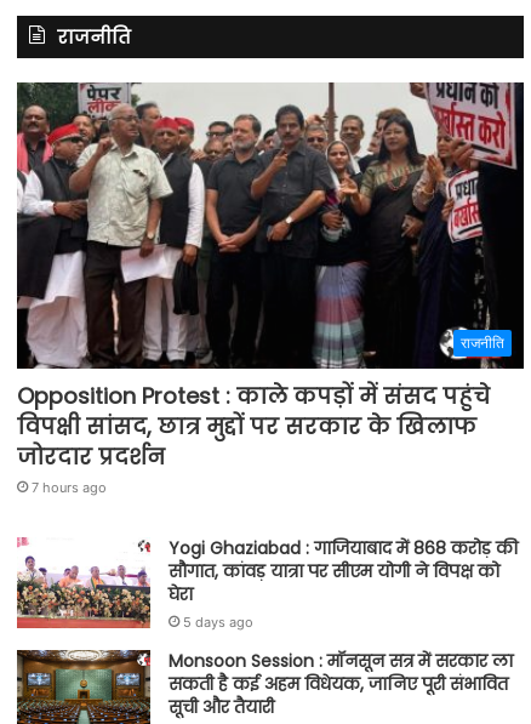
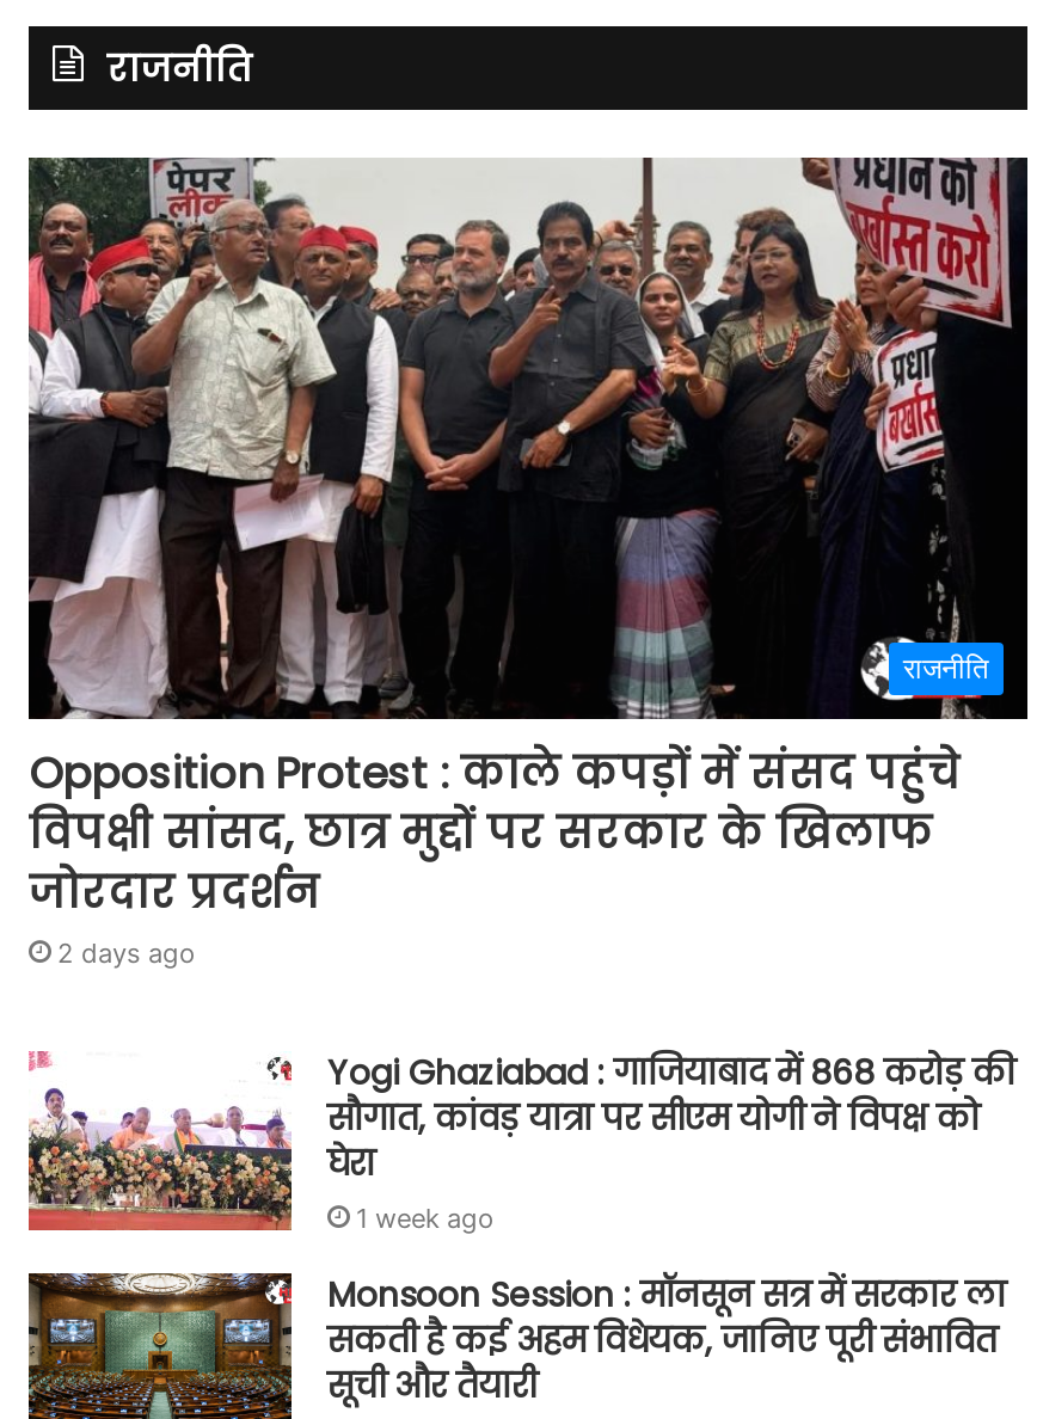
[32,479,107,496] 7 hours ago -> [57,935,196,969] 2 days ago
[183,613,253,630] 5 days ago -> [356,1201,495,1234] 1 week ago

